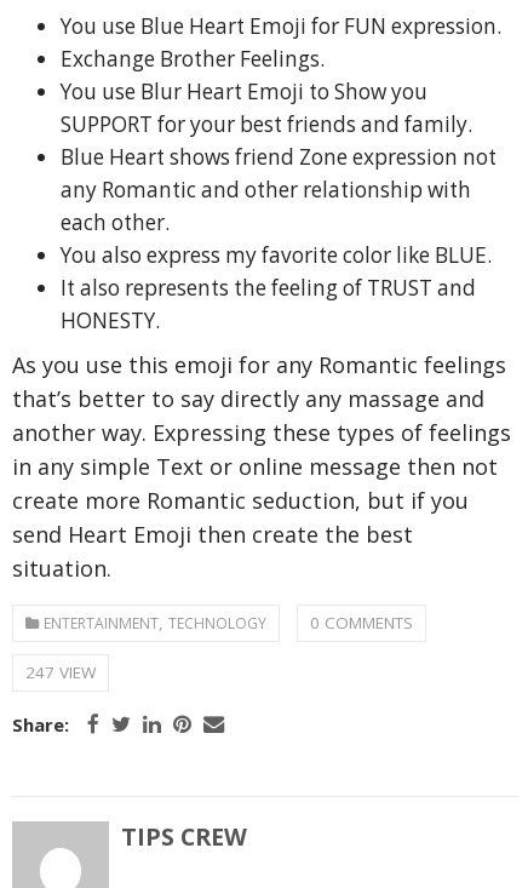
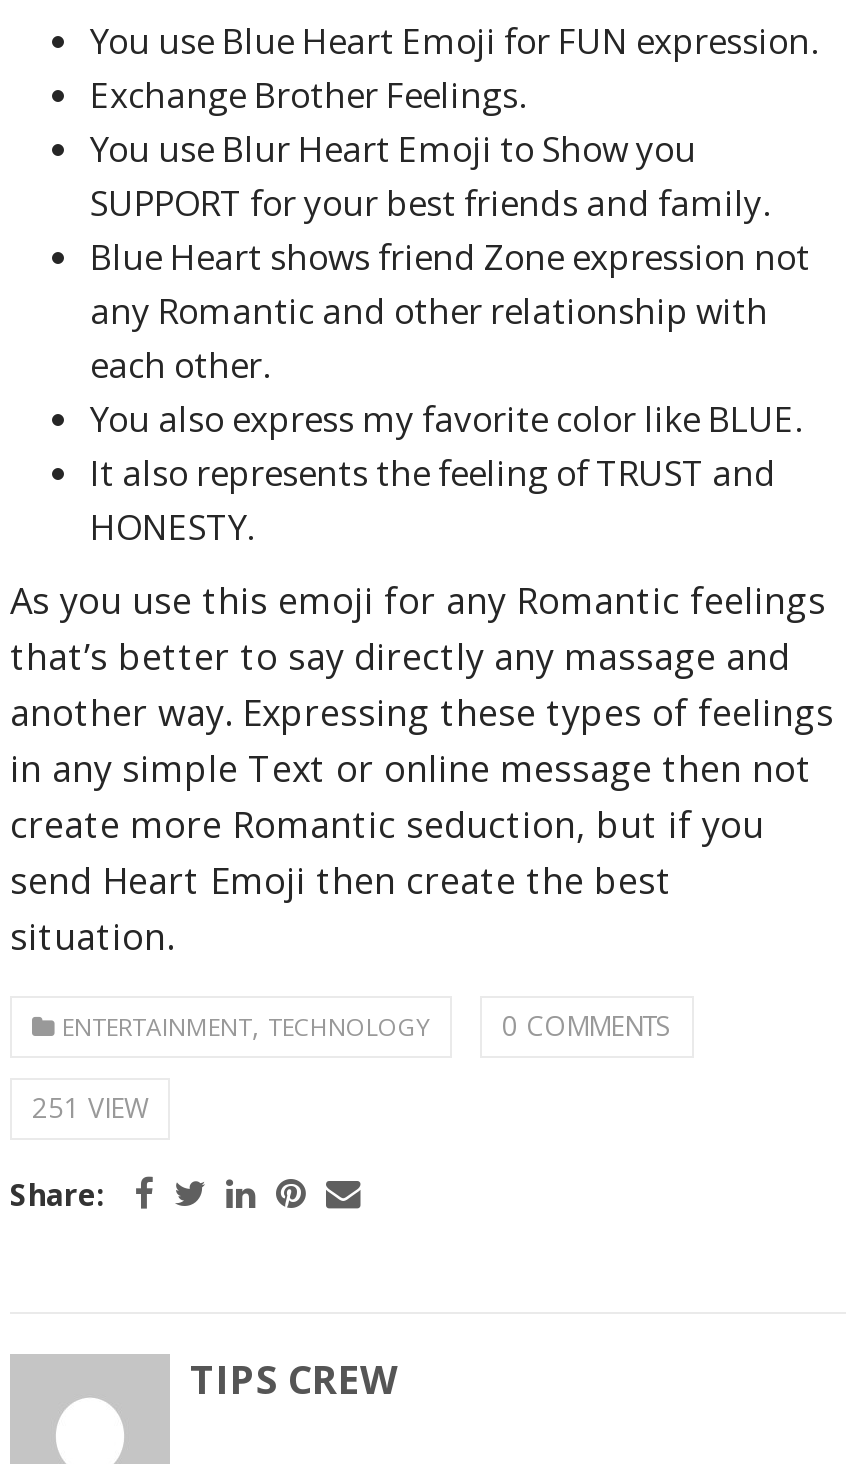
[25,661,96,683] 247 VIEW -> [32,1090,148,1126] 251 VIEW

